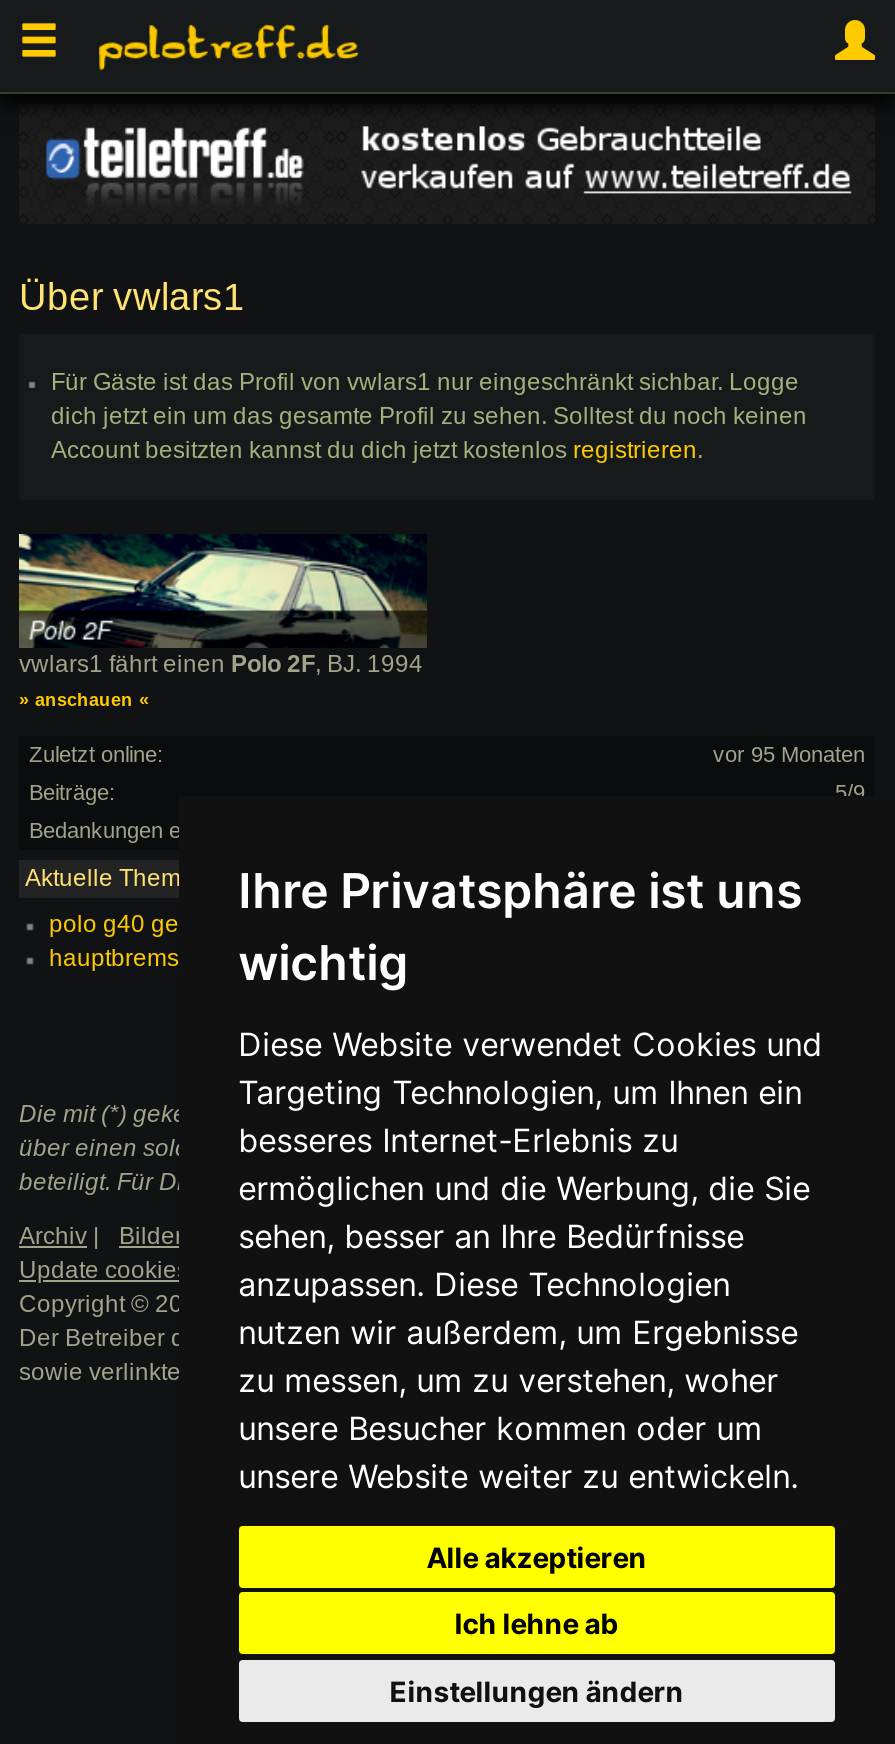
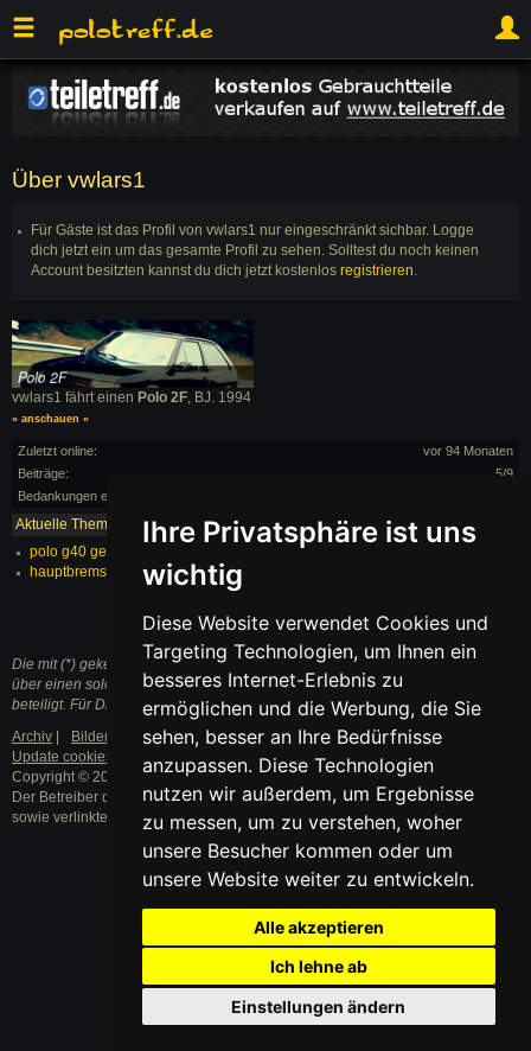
[713,743,865,767] vor 95 Monaten -> [423,444,513,458] vor 94 Monaten

